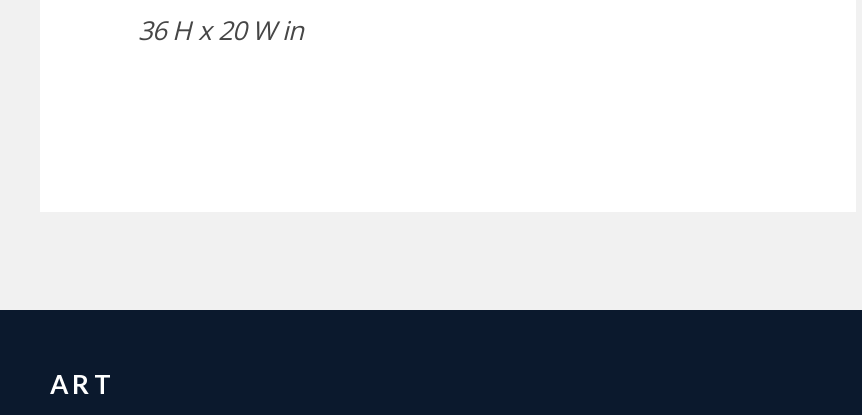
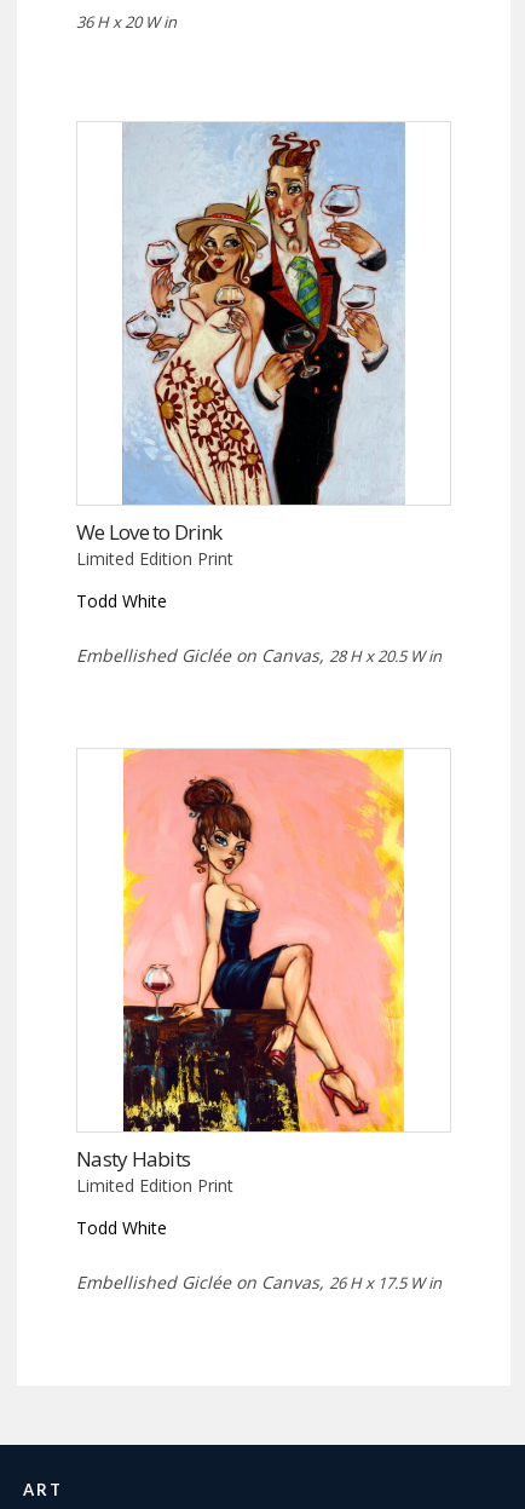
none -> [76,121,442,667] [image] | We Love to Drink | Limited Edition Print | Todd White | Embellished Giclée on Canvas, 28 H x 20.5 W in
none -> [76,748,442,1293] [image] | Nasty Habits | Limited Edition Print | Todd White | Embellished Giclée on Canvas, 26 H x 17.5 W in

